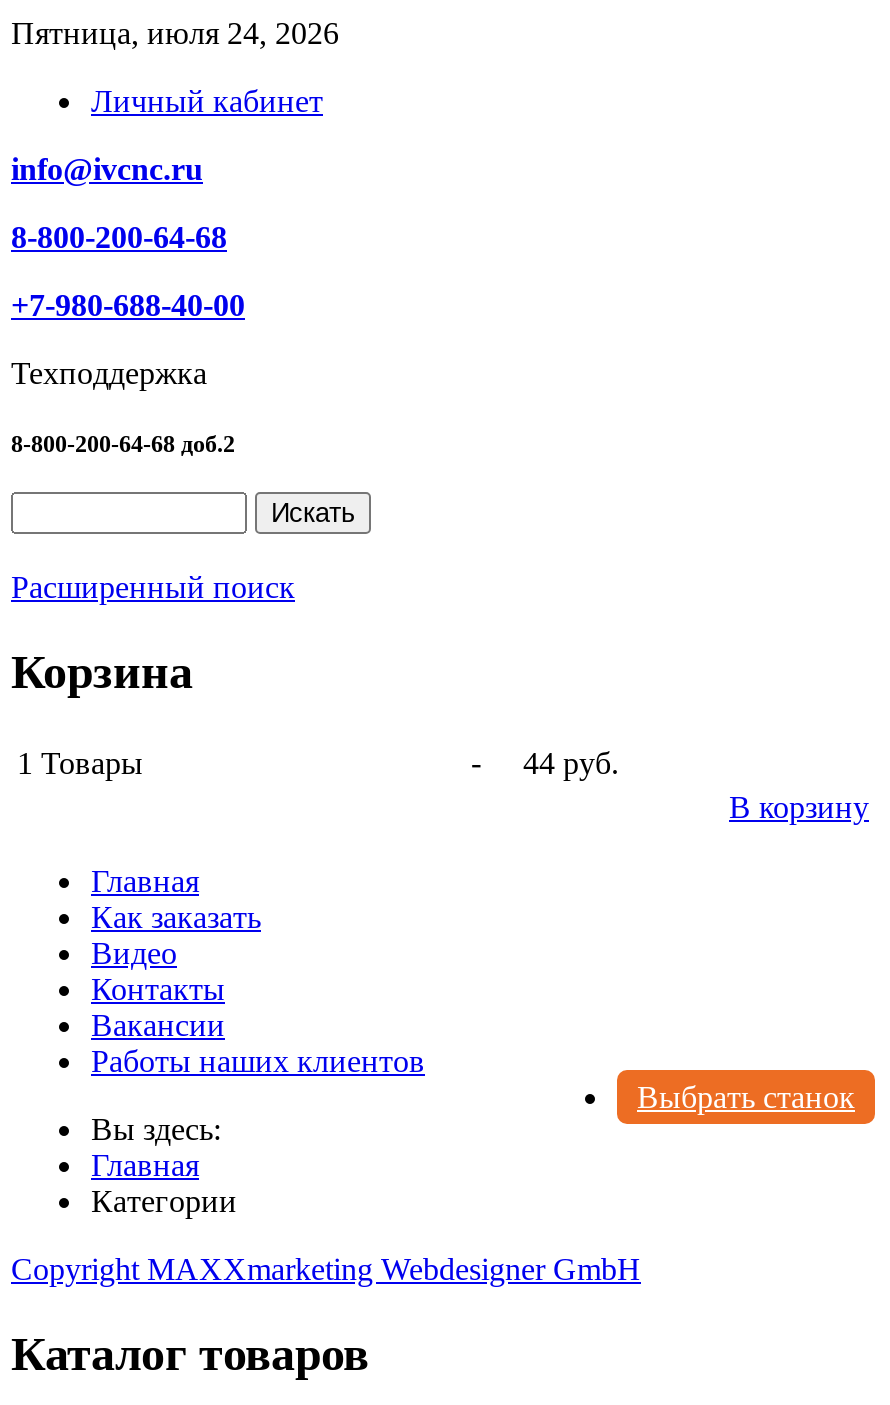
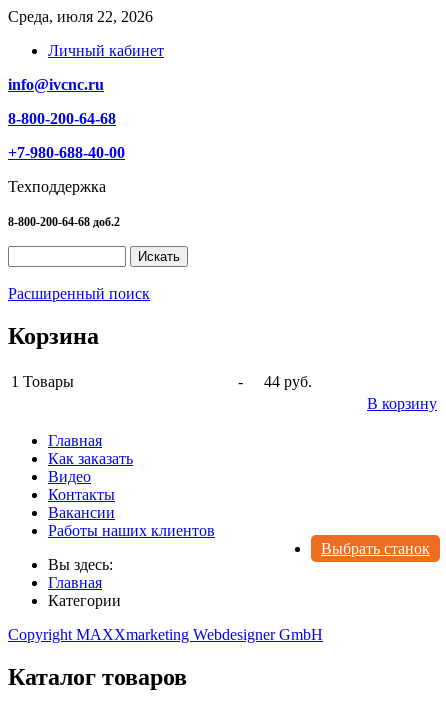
[11,16,339,50] Пятница, июля 24, 2026 -> [8,8,153,25] Среда, июля 22, 2026

